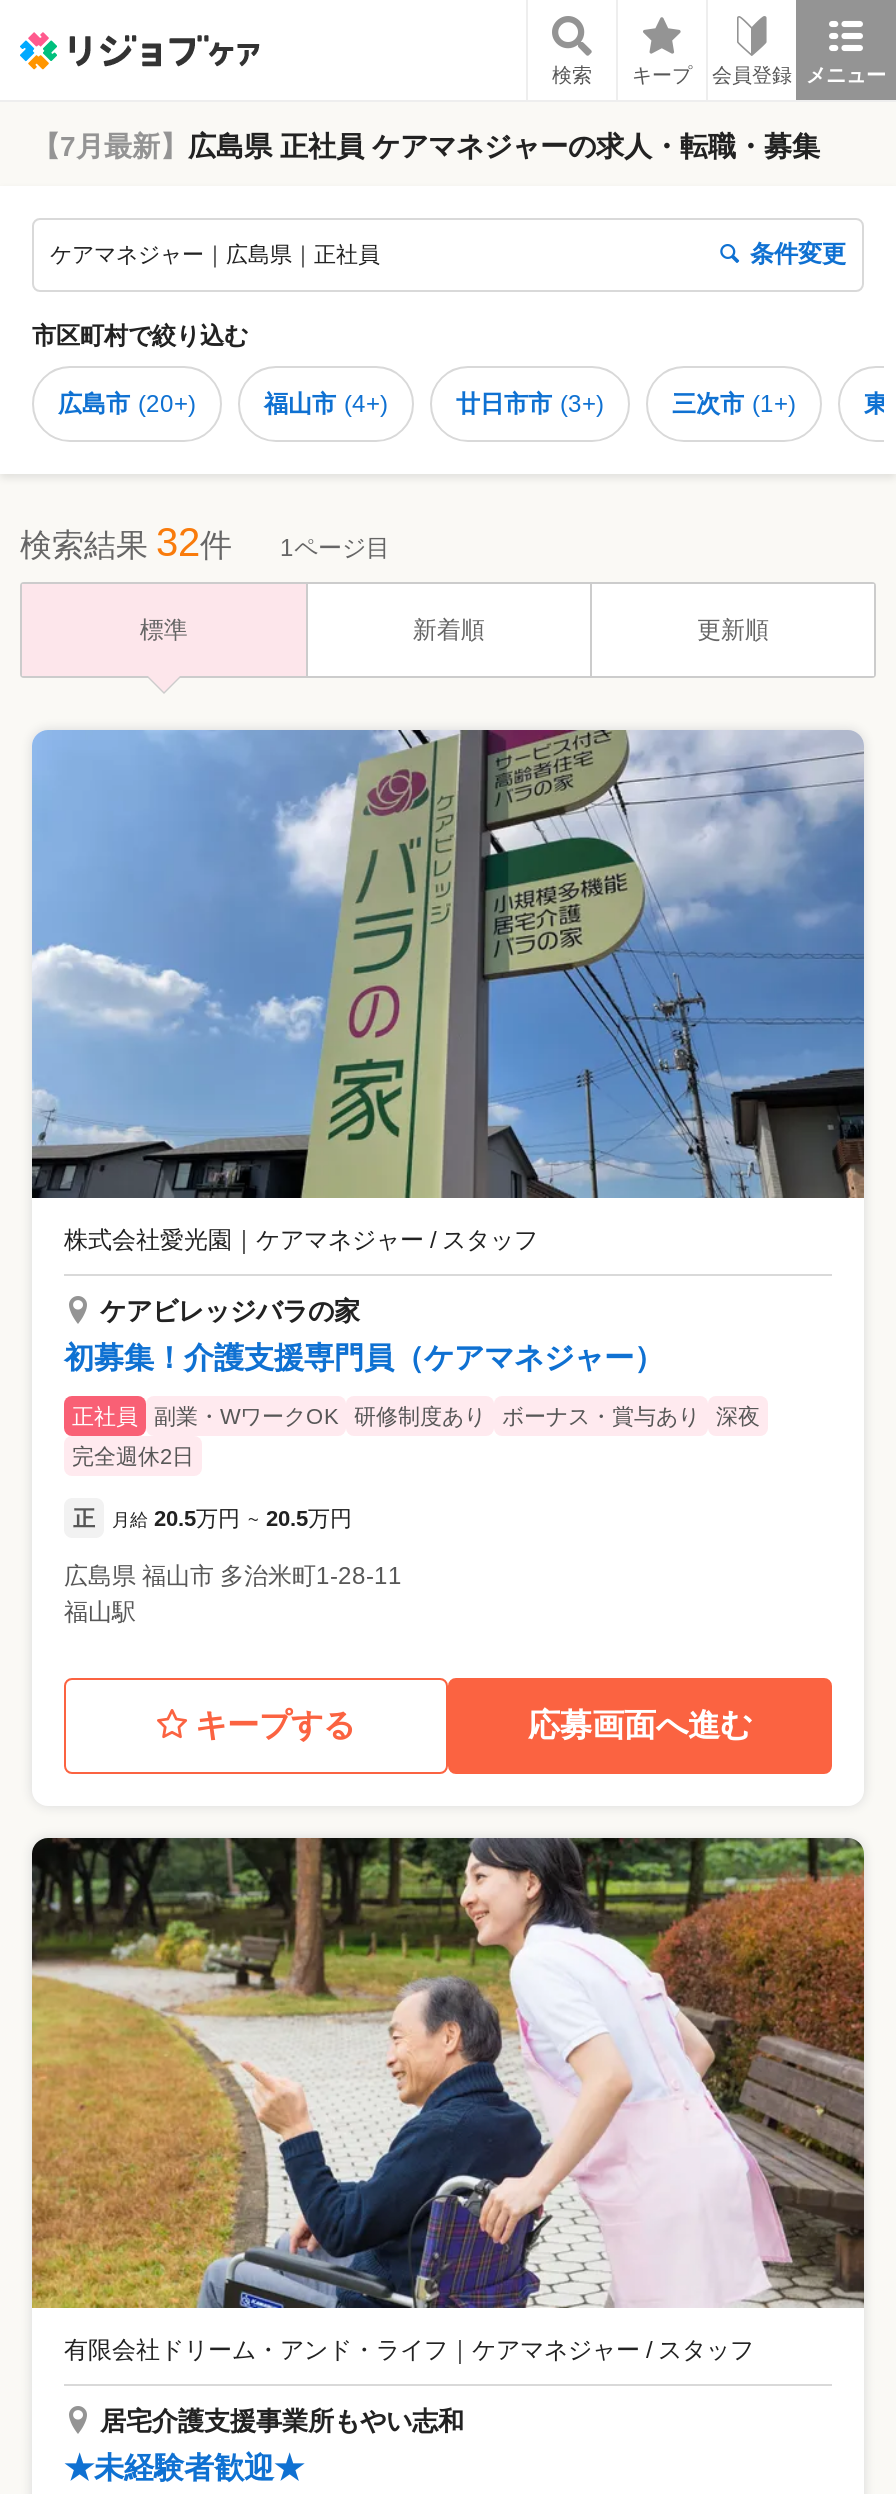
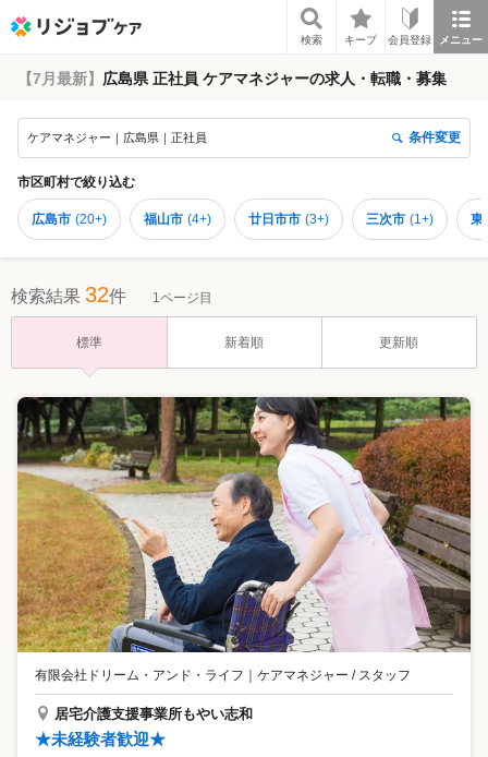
[30,730,866,1743] [image] | 株式会社愛光園｜ケアマネジャー / スタッフ | ケアビレッジバラの家 | 初募集！介護支援専門員（ケアマネジャー） | 正社員 | 副業・WワークOK | 研修制度あり | ボーナス・賞与あり | 深夜 | 完全週休2日 | 正 | 月給 20.5万円 ~ 20.5万円 | 広島県 福山市 多治米町1-28-11 | 福山駅 | キープする | 応募画面へ進む -> none

